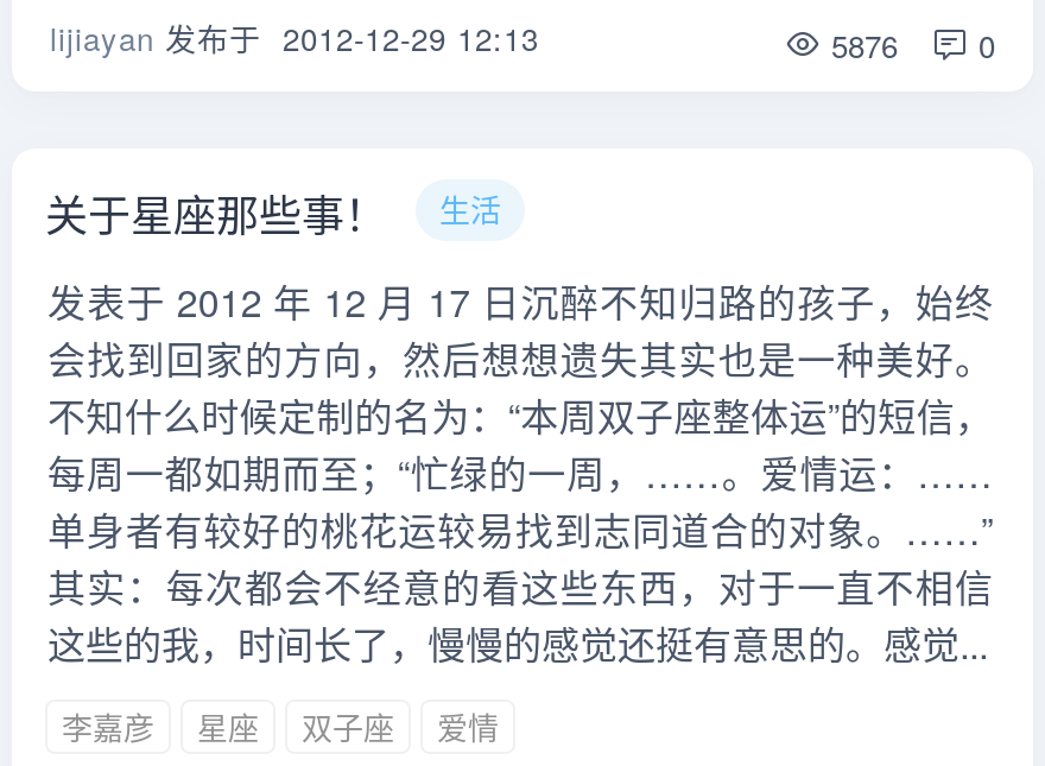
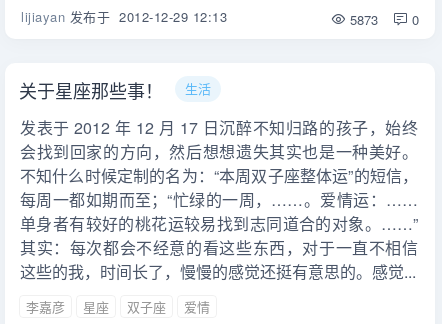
[822,22,898,67] 5876 -> [346,10,378,29] 5873

